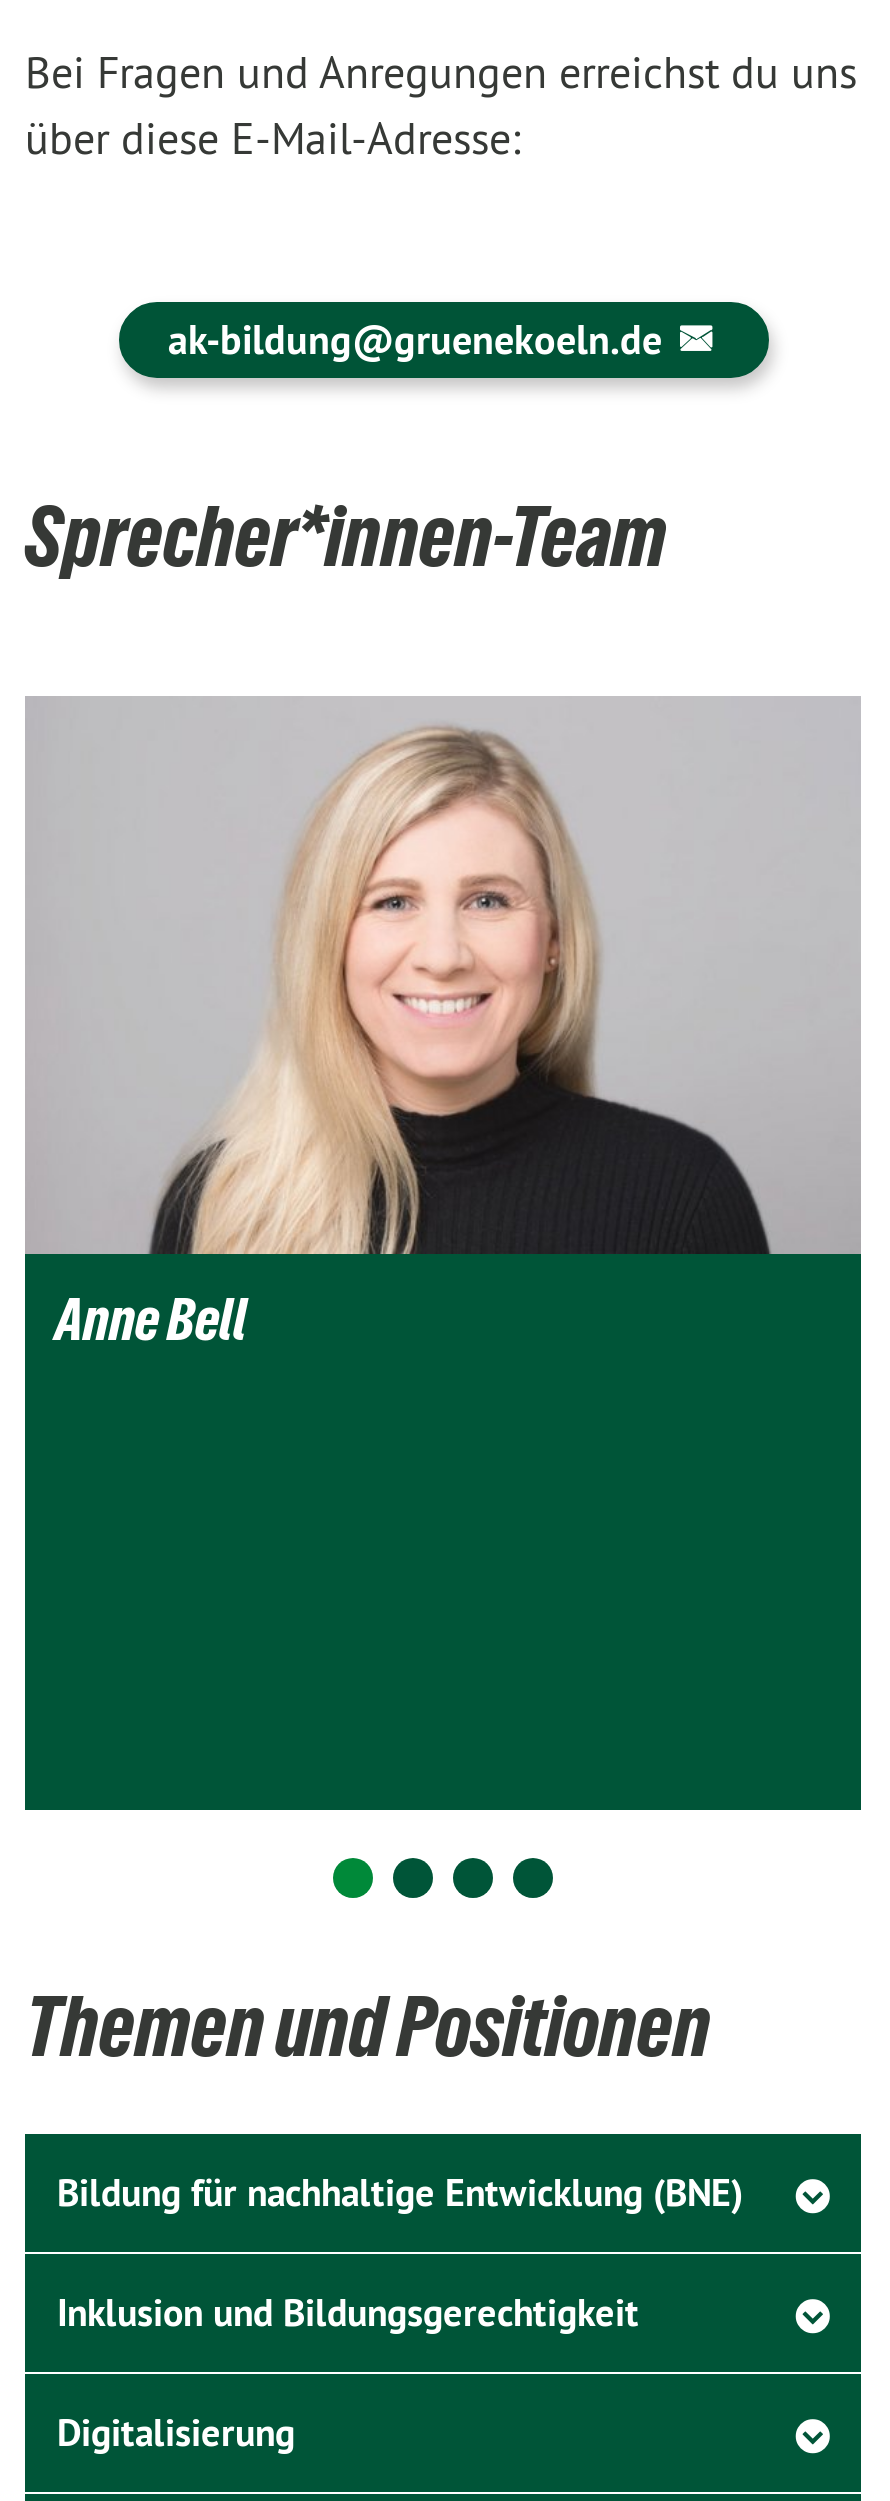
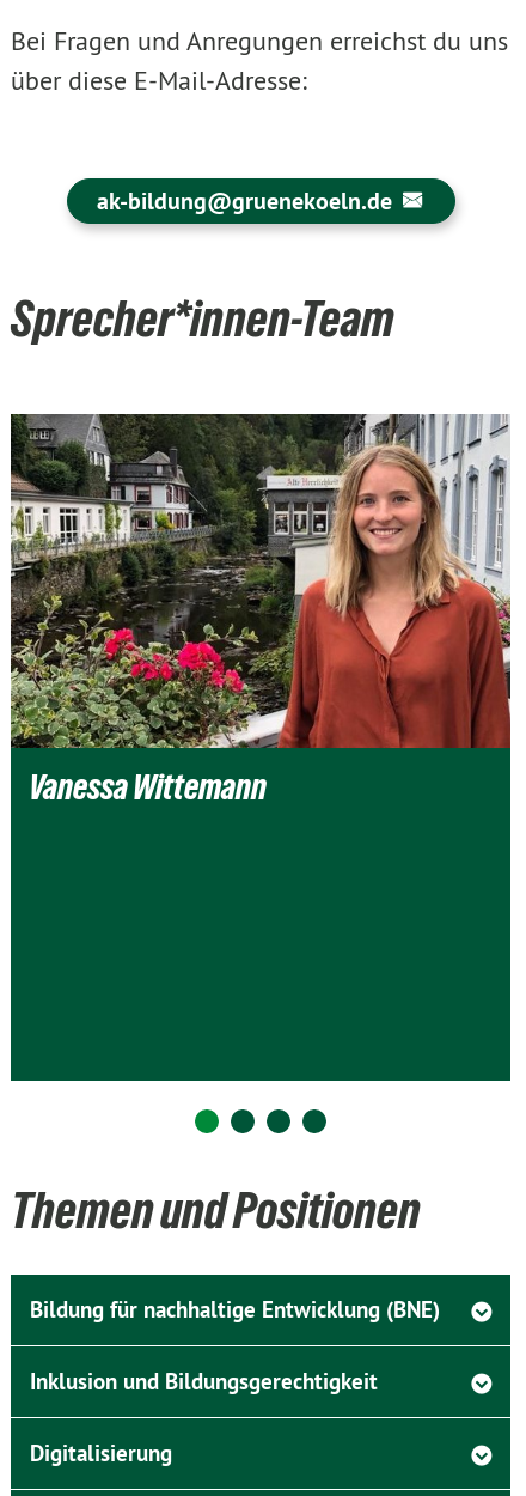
[27,696,861,1351] [image] | Anne Bell -> [11,413,510,806] [image] | Vanessa Wittemann

